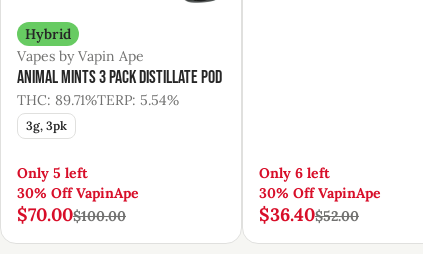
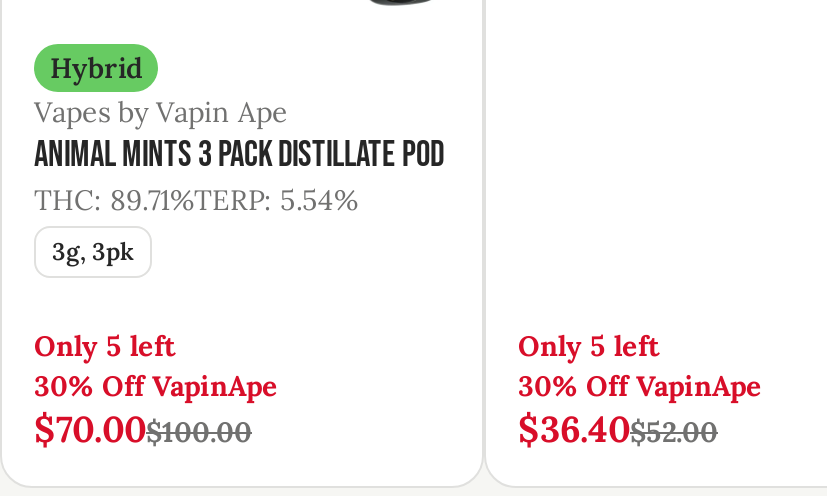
[259,164,330,182] Only 6 left -> [518,328,660,364] Only 5 left

